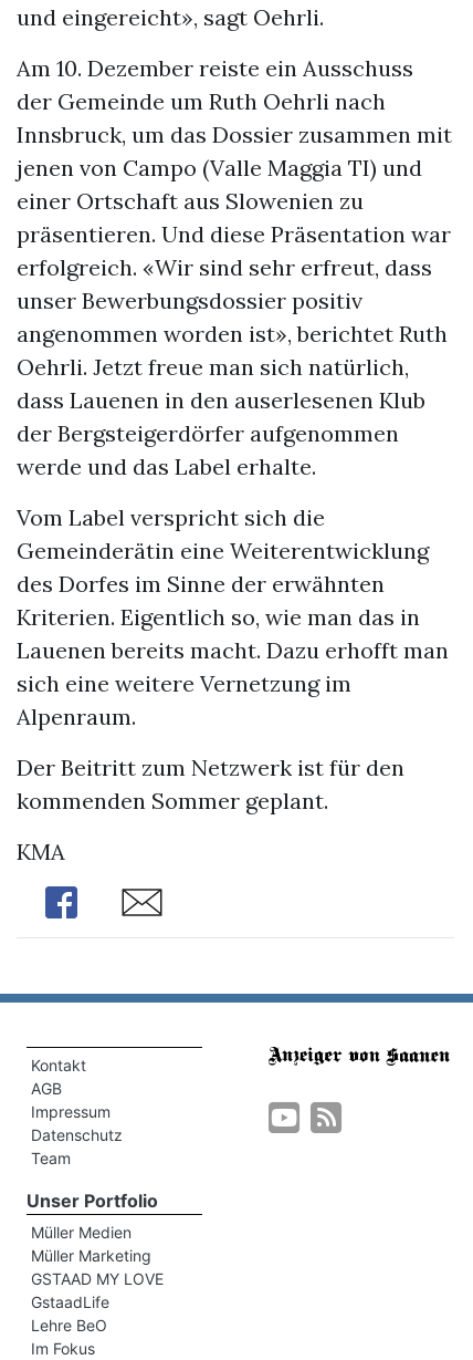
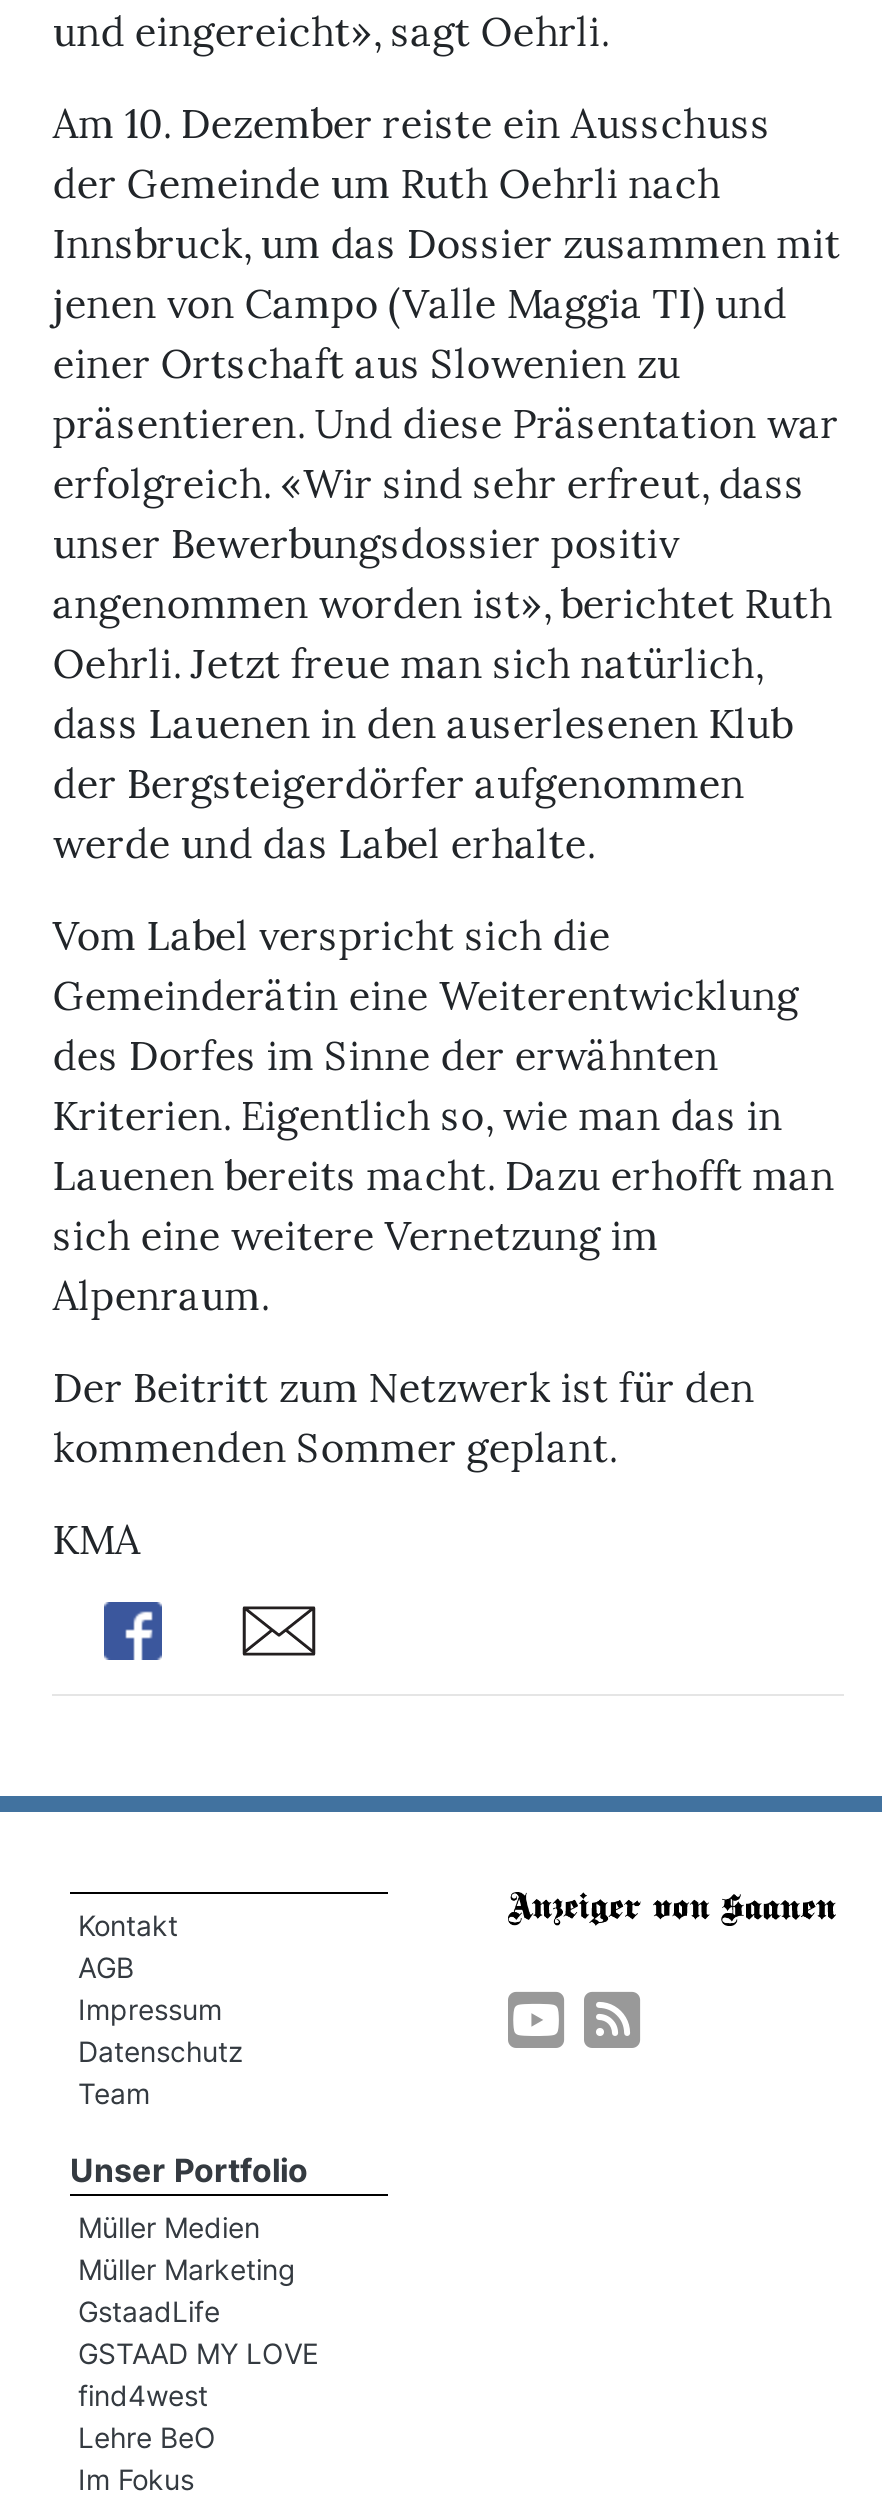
moved [31,1292,109,1311] -> [78,2293,220,2327]: GstaadLife
none -> [78,2377,208,2411] find4west

